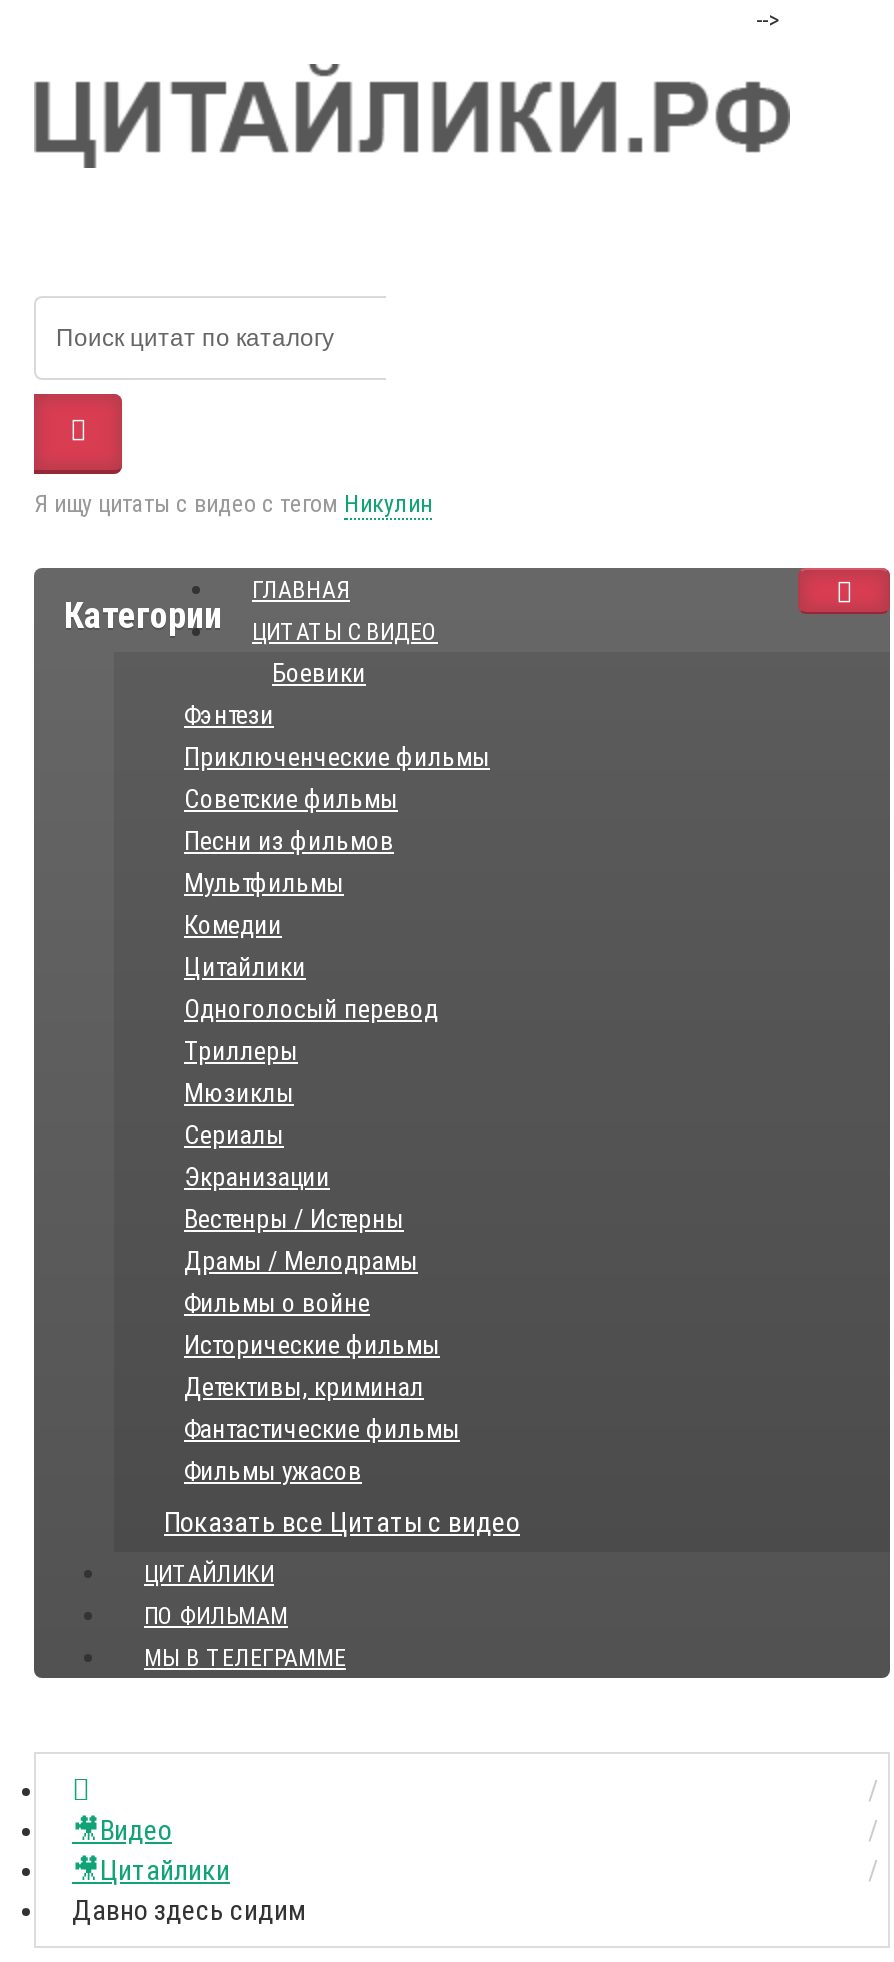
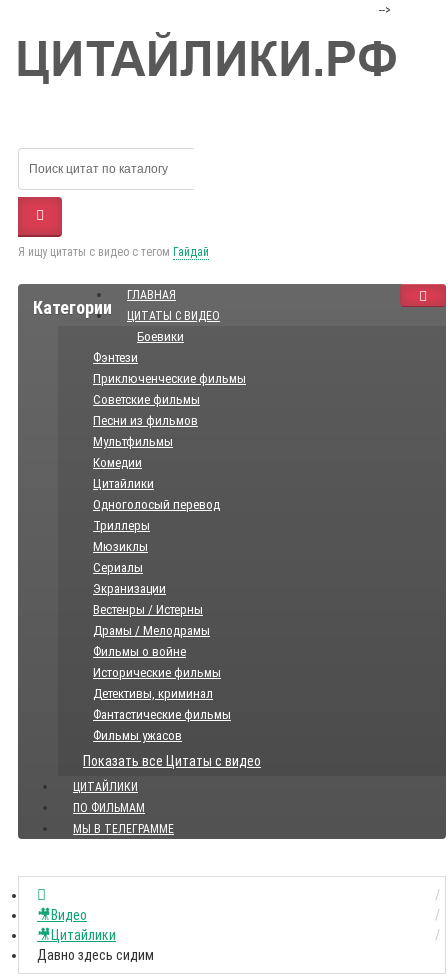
[34,490,432,518] Я ищу цитаты с видео с тегом Никулин -> [18,245,209,259] Я ищу цитаты с видео с тегом Гайдай

